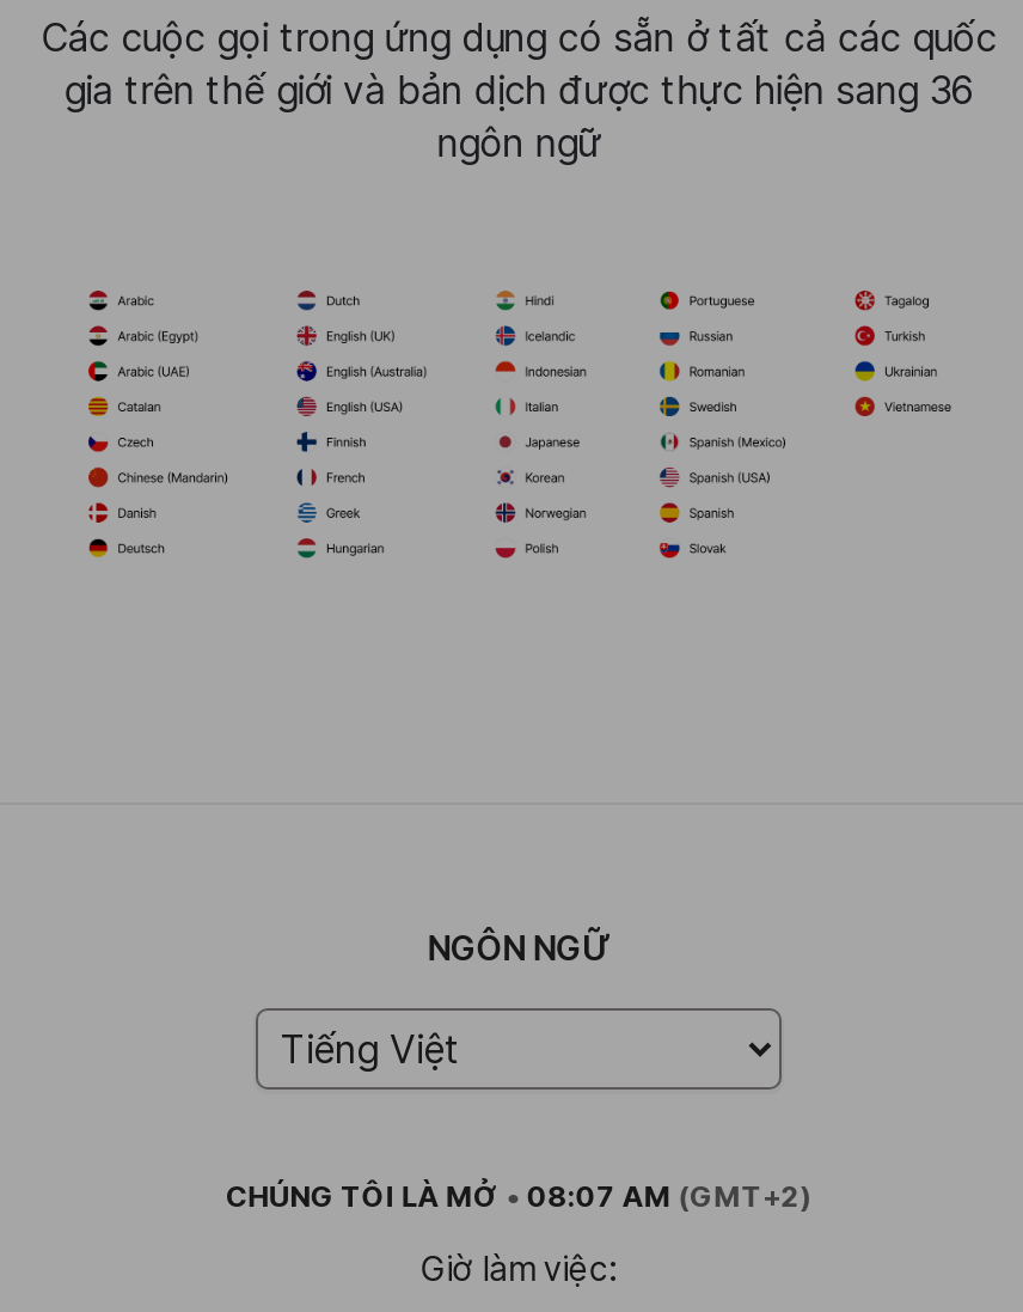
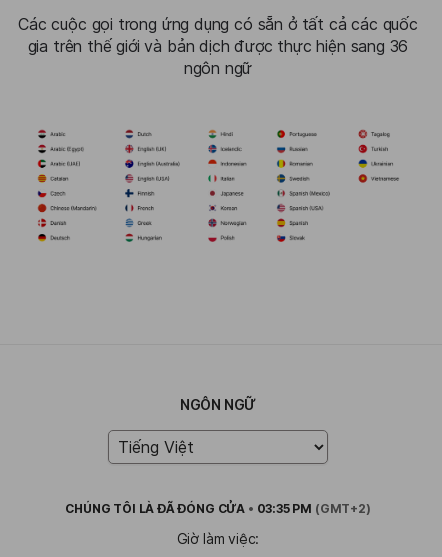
[226,1179,811,1215] CHÚNG TÔI LÀ MỞ • 08:07 AM (GMT+2) -> [65,501,371,516] CHÚNG TÔI LÀ ĐÃ ĐÓNG CỬA • 03:35 PM (GMT+2)

